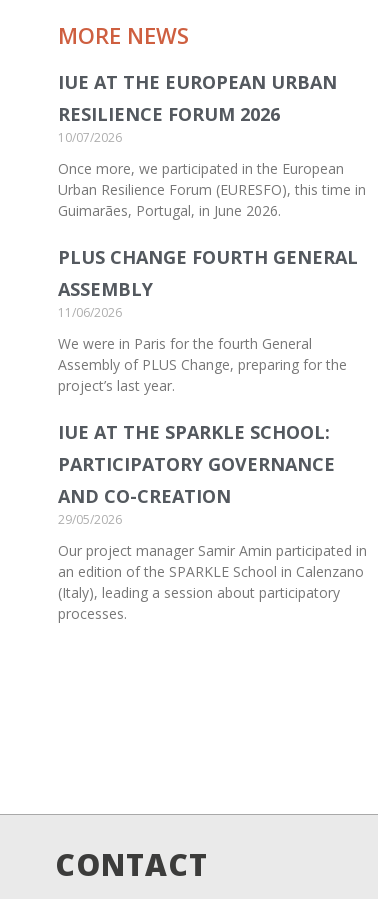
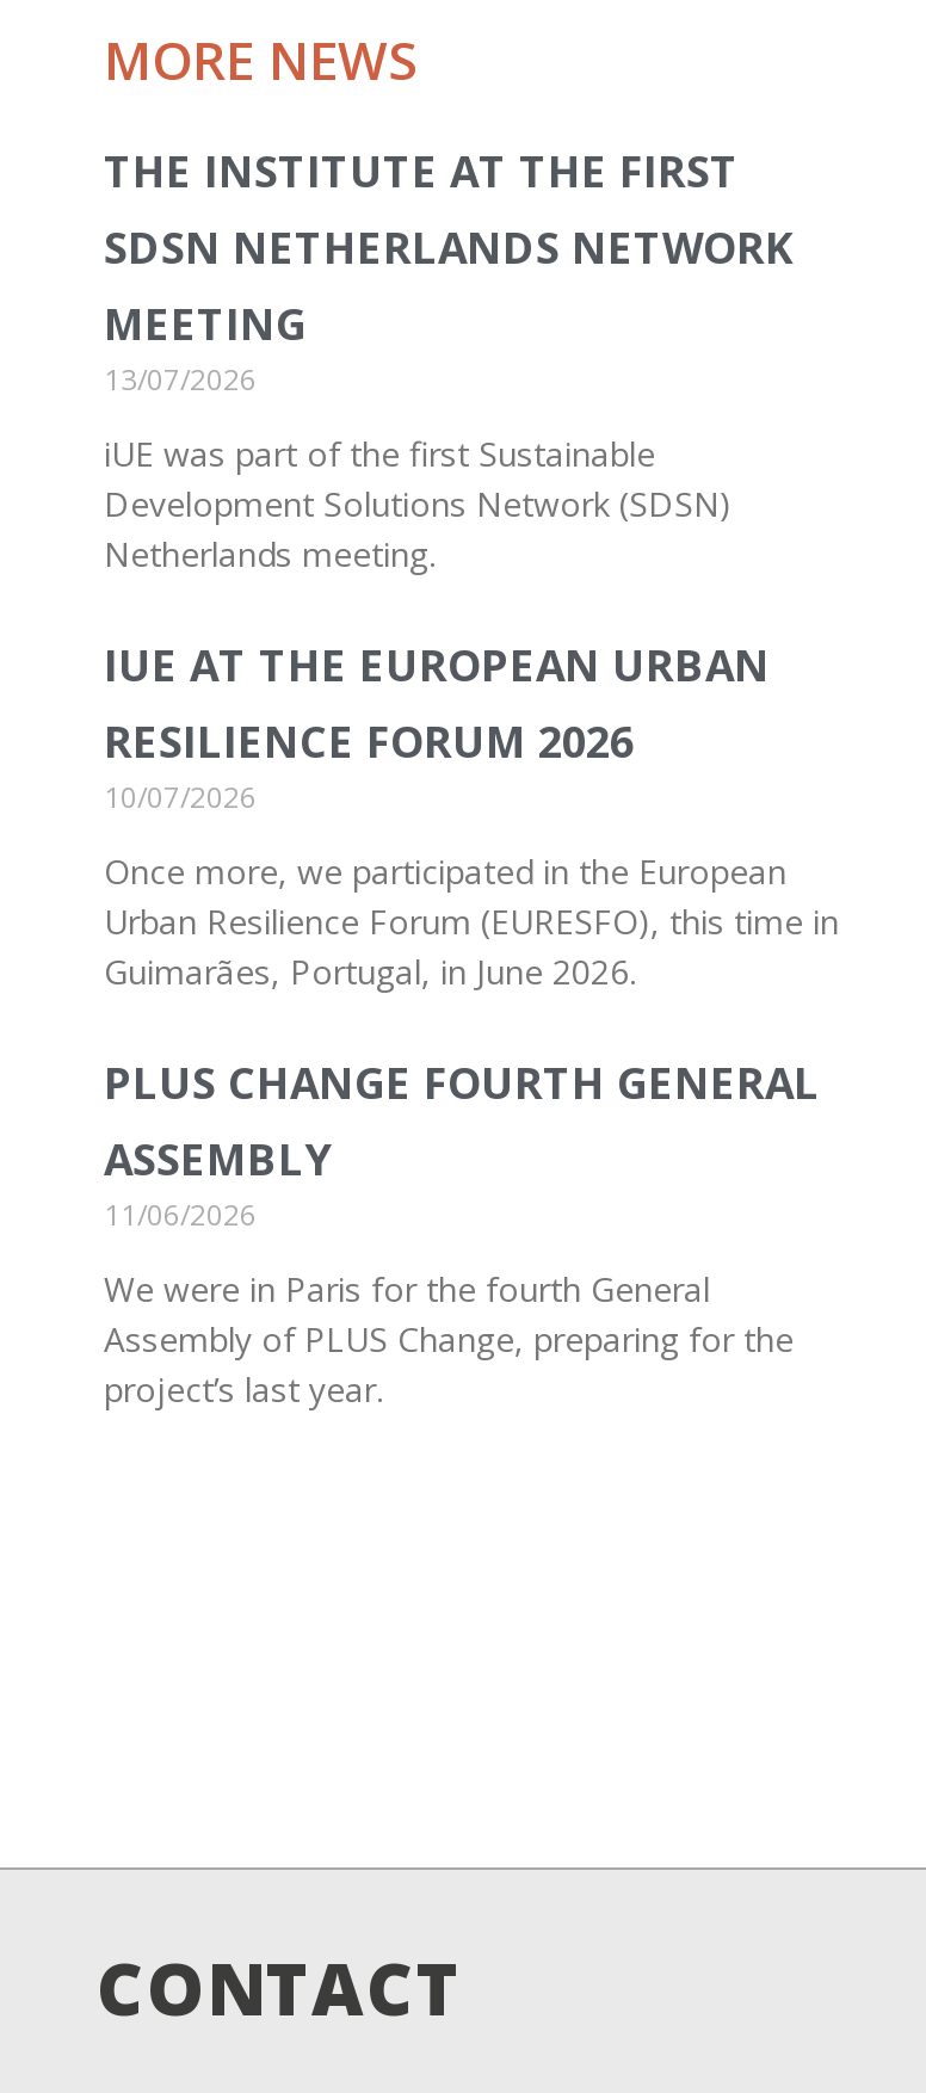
none -> [104,141,794,576] THE INSTITUTE AT THE FIRST | SDSN NETHERLANDS NETWORK | MEETING | 13/07/2026 | iUE was part of the first Sustainable | Development Solutions Network (SDSN) | Netherlands meeting.
moved [58,70,366,395] -> [104,635,839,1411]: IUE AT THE EUROPEAN URBAN | RESILIENCE FORUM 2026 | 10/07/2026 | ... | Assembly of PLUS Change, preparing for the | project’s last year.
[58,420,367,623] IUE AT THE SPARKLE SCHOOL: | PARTICIPATORY GOVERNANCE | AND CO-CREATION | 29/05/2026 | Our project manager Samir Amin participated in | an edition of the SPARKLE School in Calenzano | (Italy), leading a session about participatory | processes. -> none

